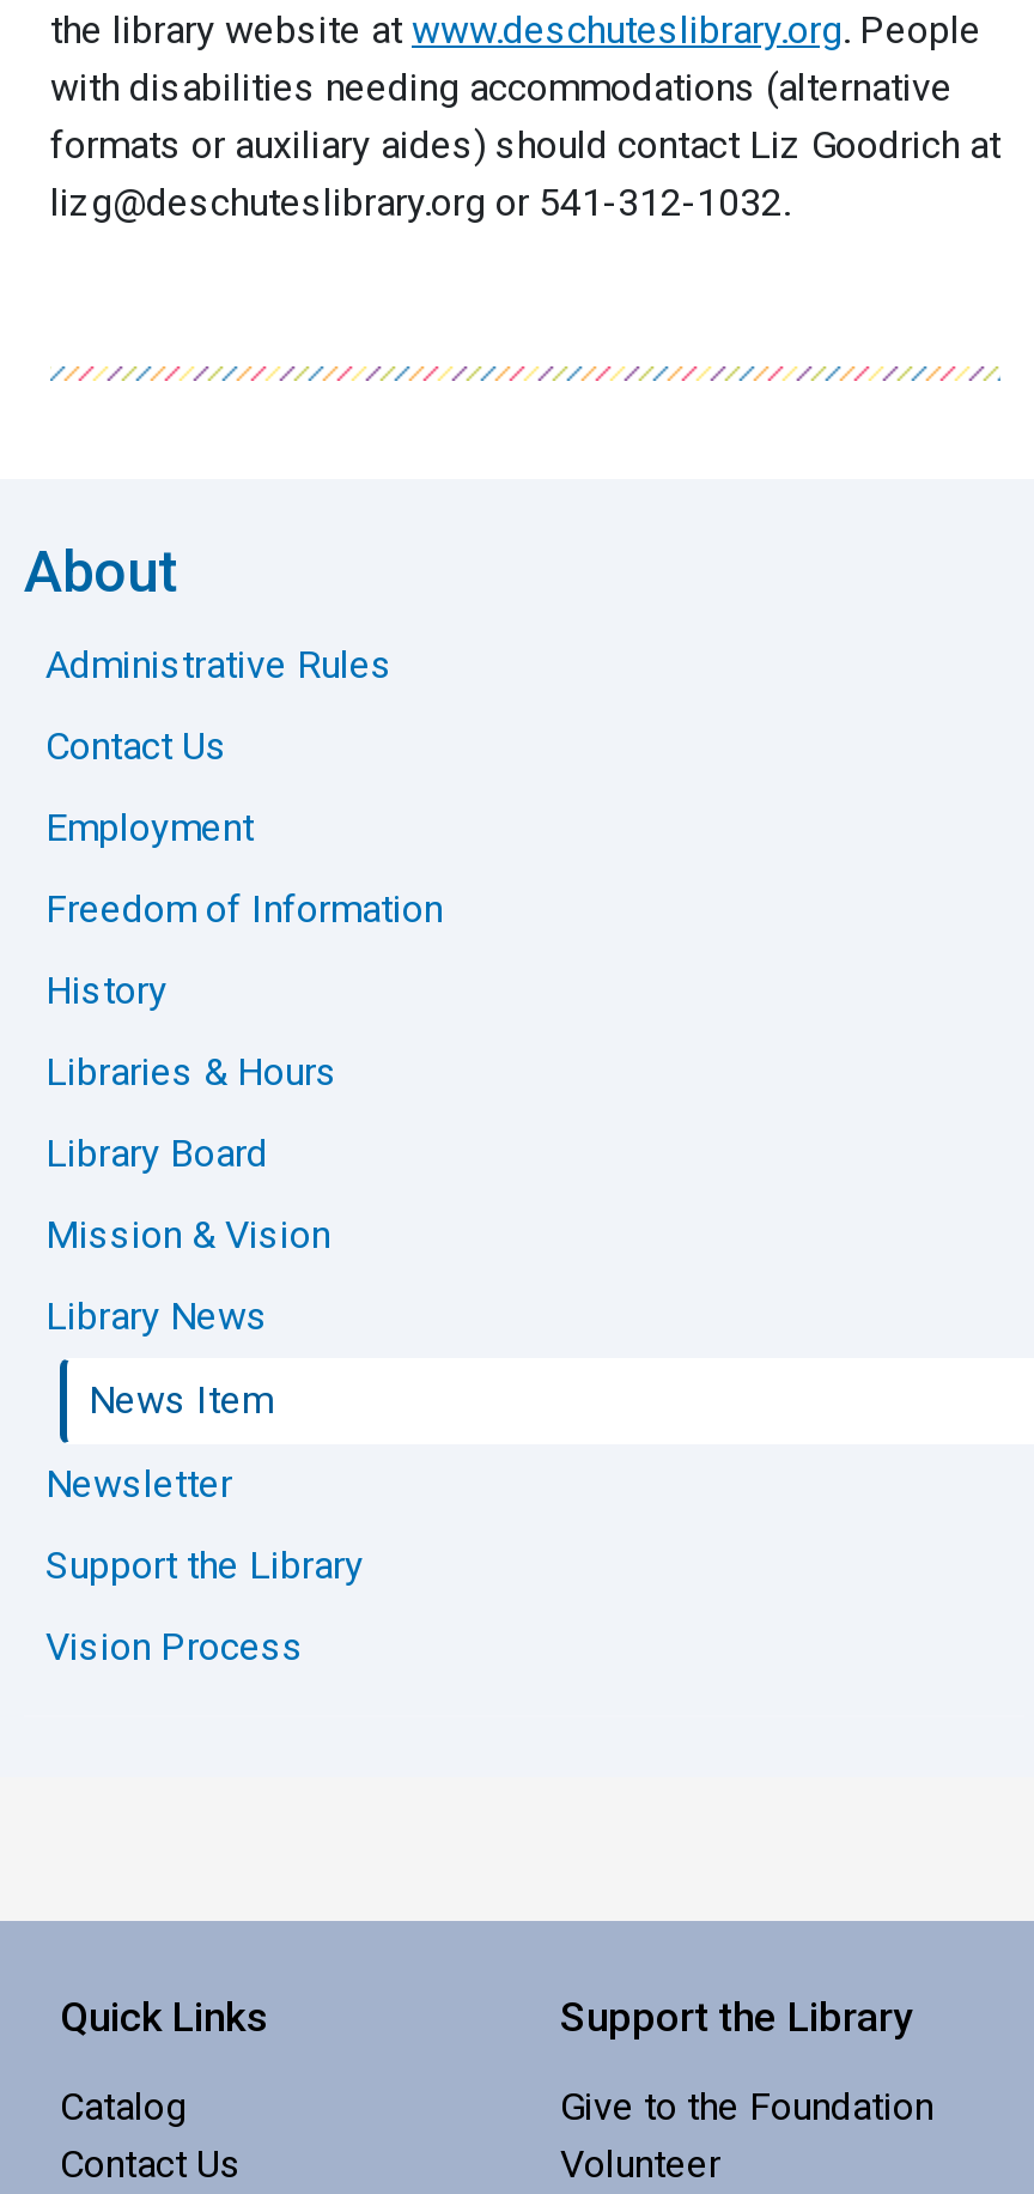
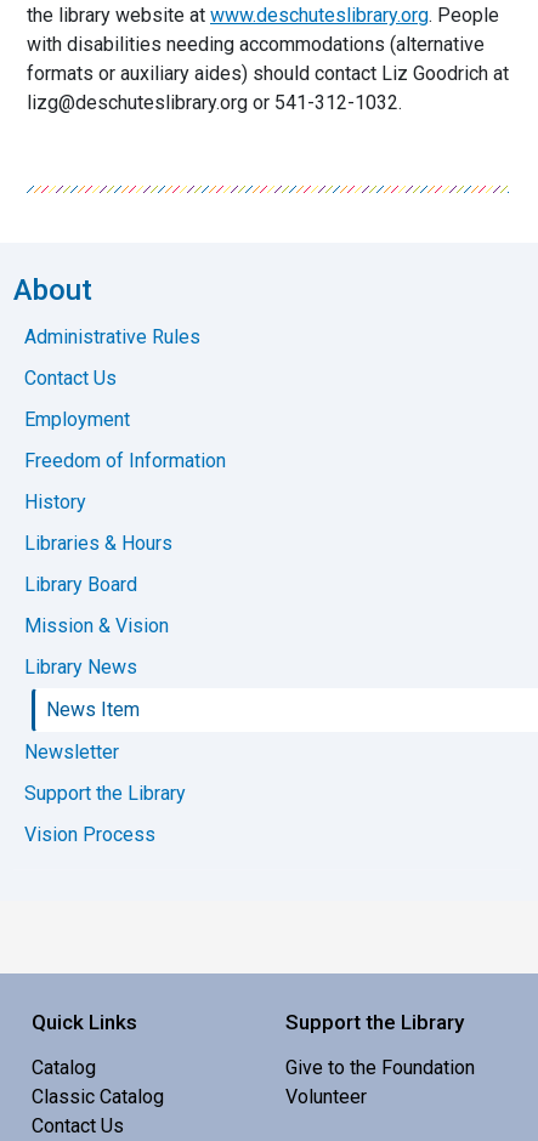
none -> [32,1085,164,1108] Classic Catalog

